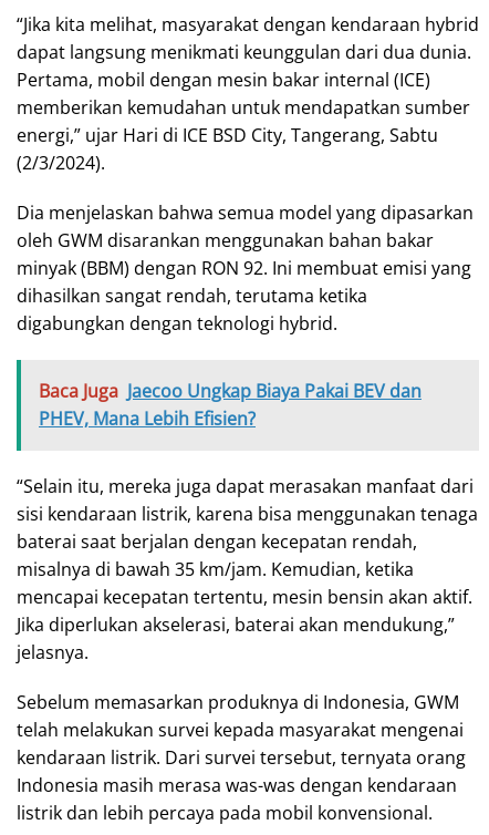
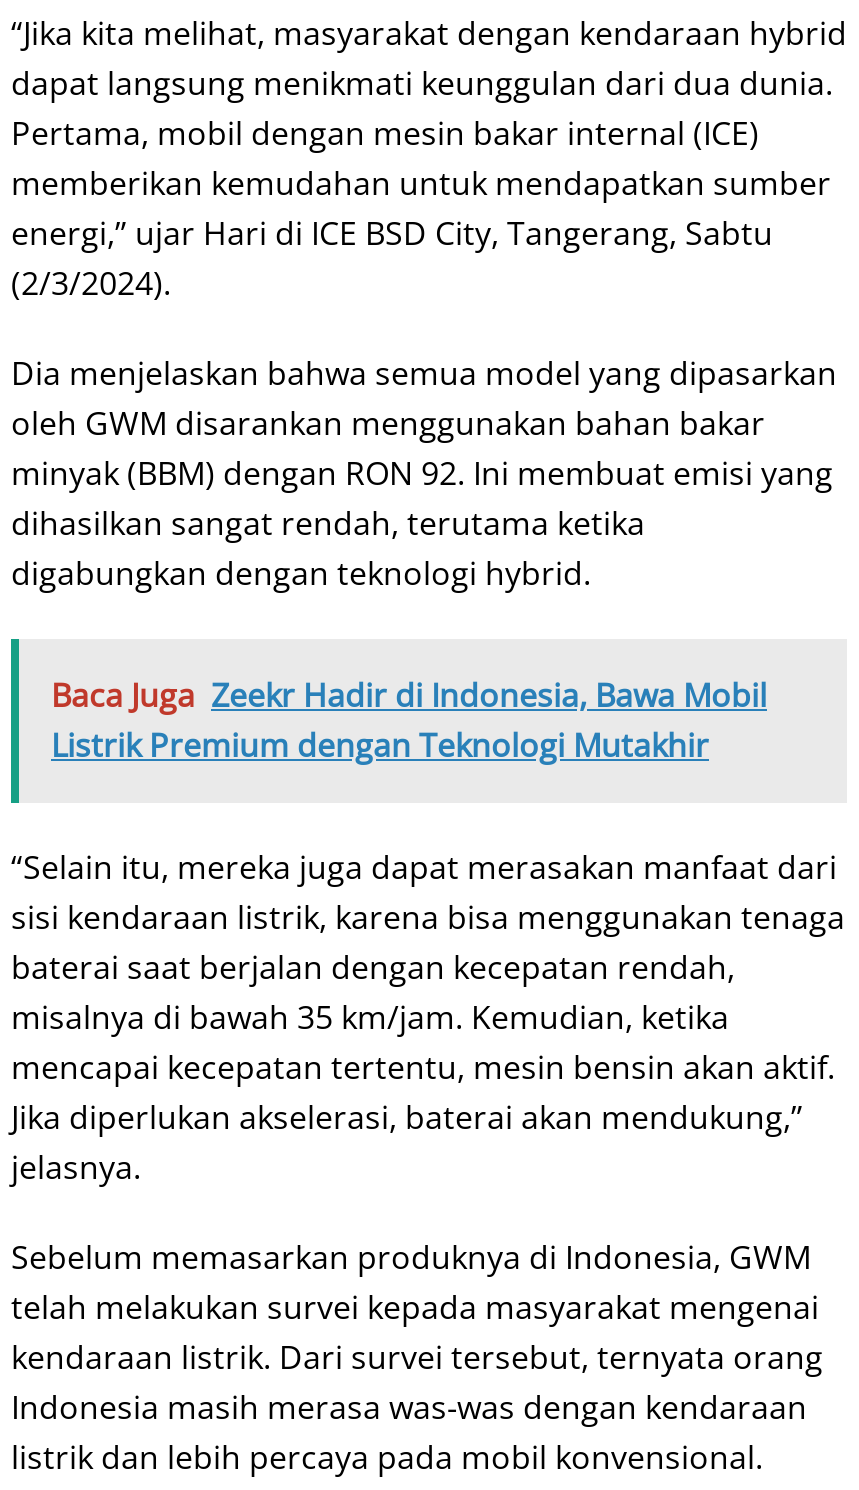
[39,378,422,430] Baca Juga Jaecoo Ungkap Biaya Pakai BEV dan | PHEV, Mana Lebih Efisien? -> [51,672,767,766] Baca Juga Zeekr Hadir di Indonesia, Bawa Mobil | Listrik Premium dengan Teknologi Mutakhir

